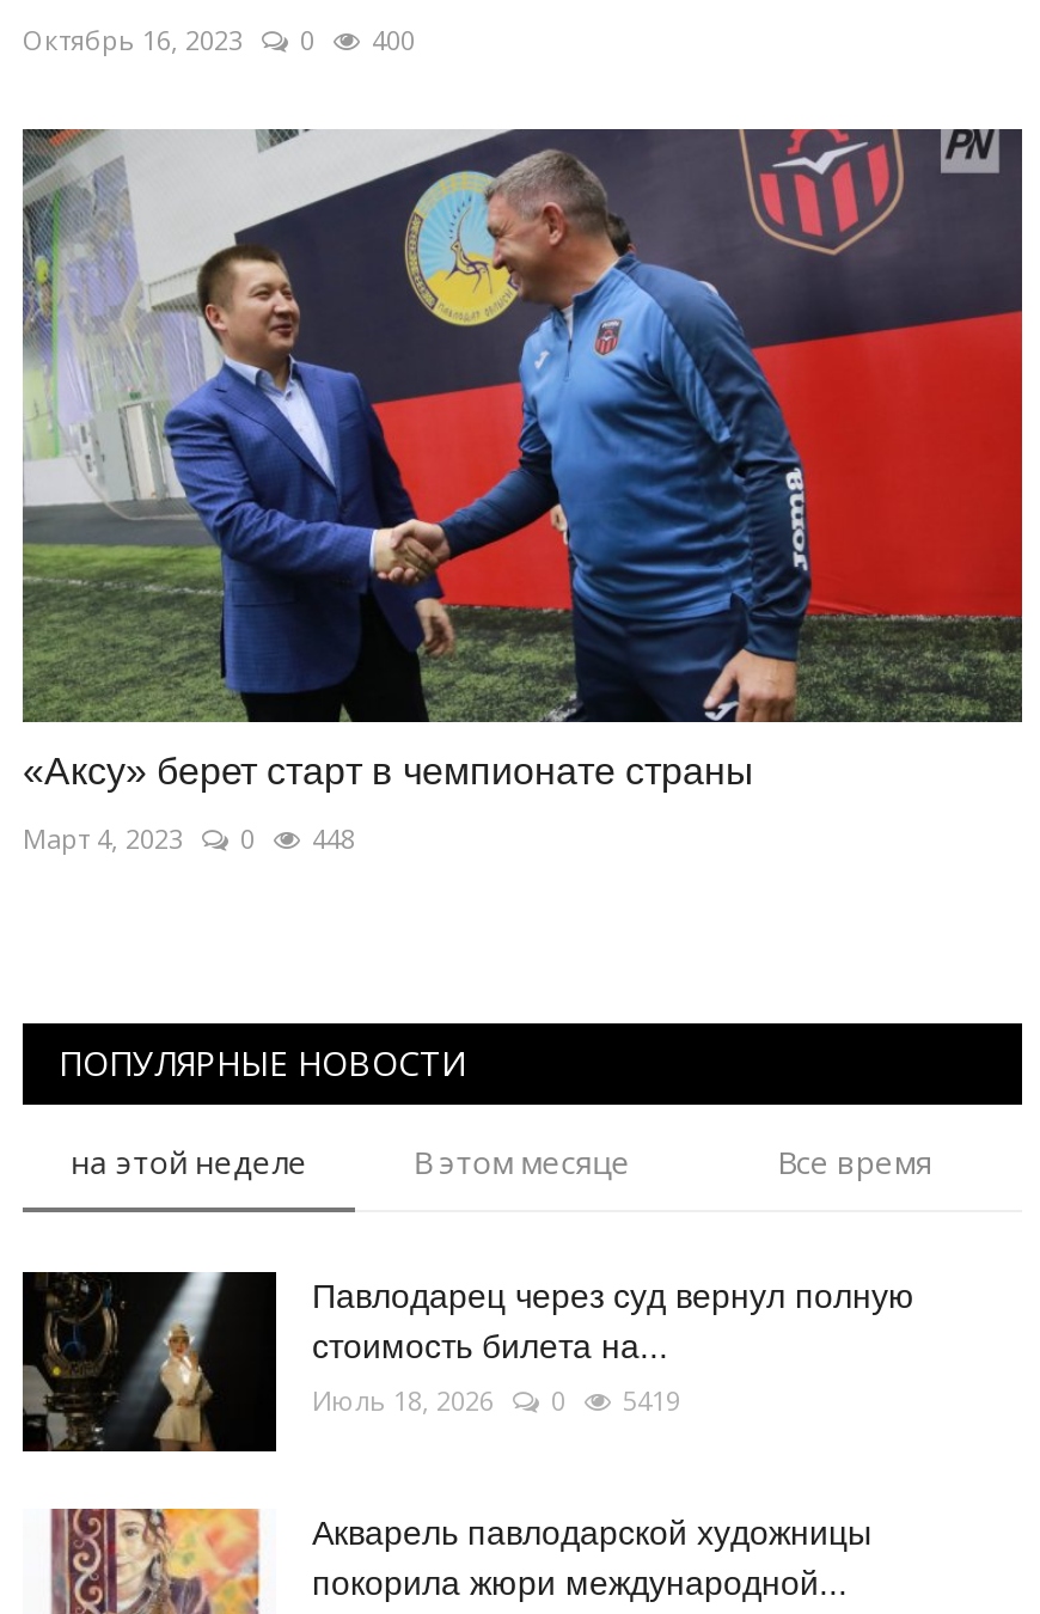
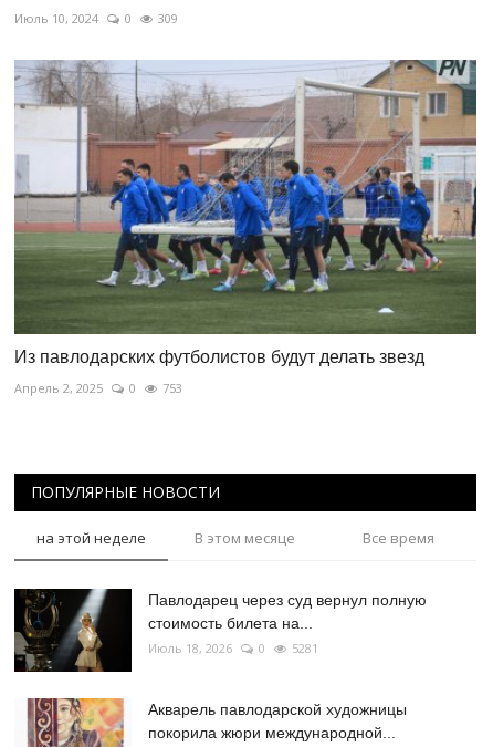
[23,21,243,57] Октябрь 16, 2023 -> [14,10,98,26] Июль 10, 2024
[372,21,415,57] 400 -> [158,10,178,26] 309
[23,127,1024,792] [image] | «Аксу» берет старт в чемпионате страны -> [14,60,478,367] [image] | Из павлодарских футболистов будут делать звезд
[23,821,183,857] Март 4, 2023 -> [14,380,103,397] Апрель 2, 2025
[312,821,355,857] 448 -> [162,380,182,397] 753
[312,1383,680,1419] Июль 18, 2026 0 5419 -> [148,640,318,657] Июль 18, 2026 0 5281

